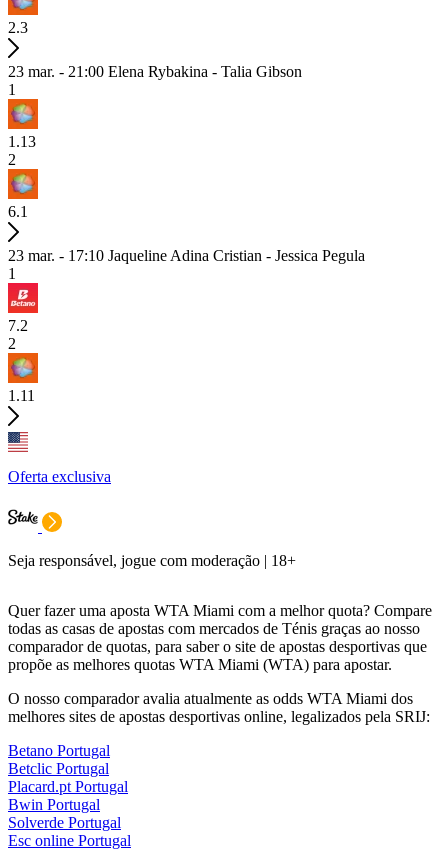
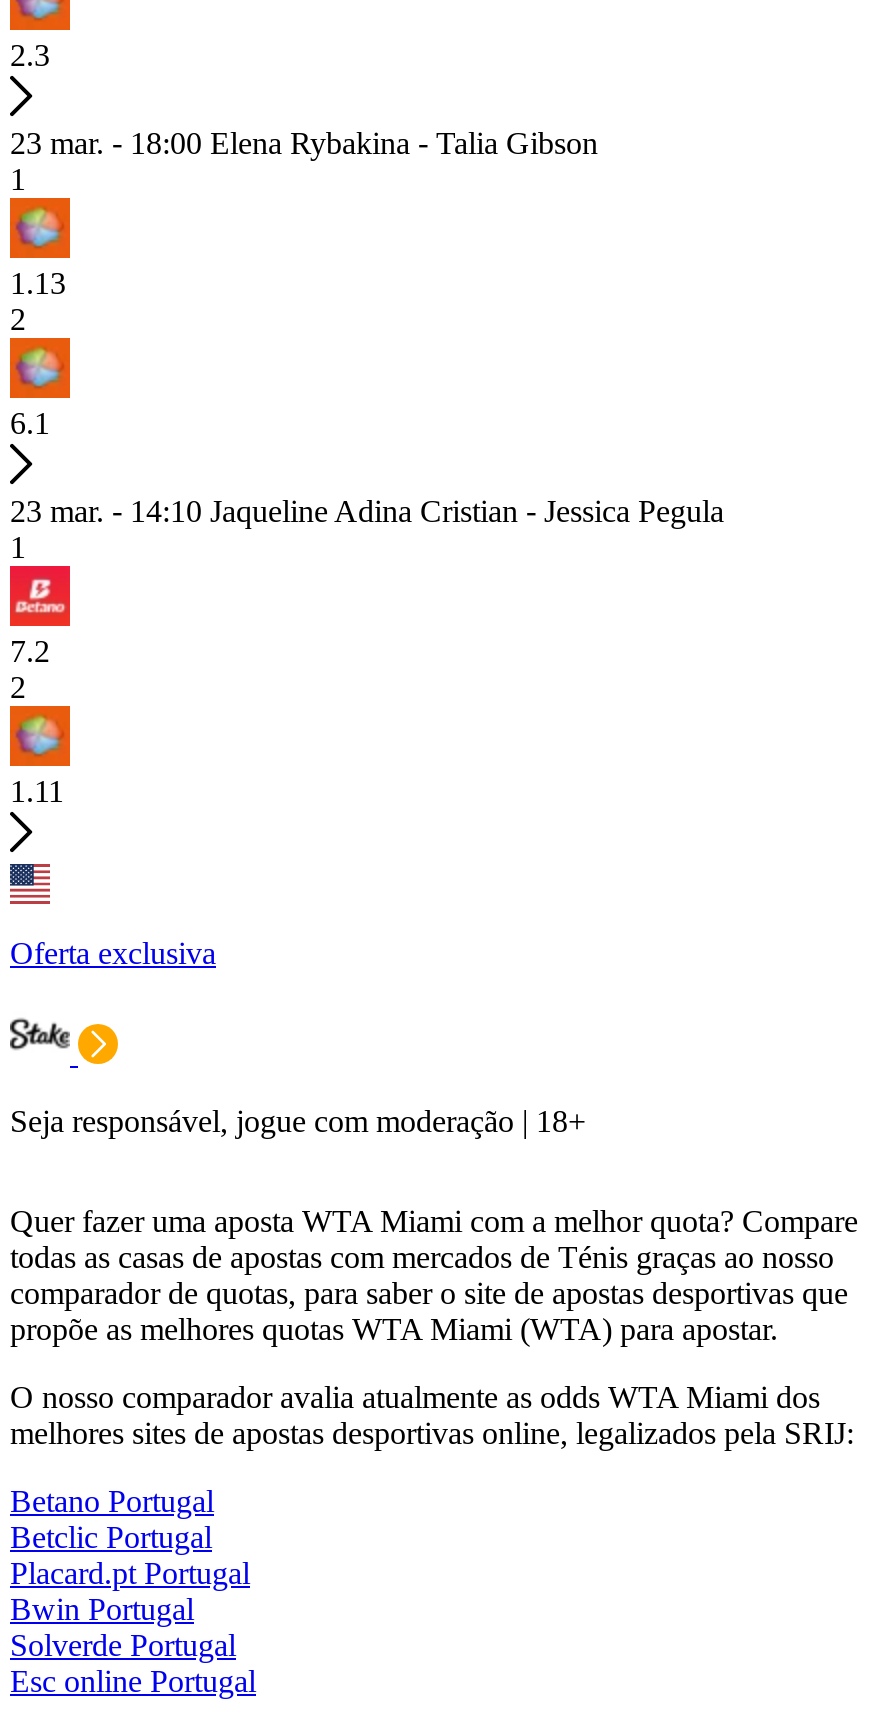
[8,62,302,79] 23 mar. - 21:00 Elena Rybakina - Talia Gibson -> [10,125,598,159] 23 mar. - 18:00 Elena Rybakina - Talia Gibson
[8,246,365,263] 23 mar. - 17:10 Jaqueline Adina Cristian - Jessica Pegula -> [10,493,724,527] 23 mar. - 14:10 Jaqueline Adina Cristian - Jessica Pegula

